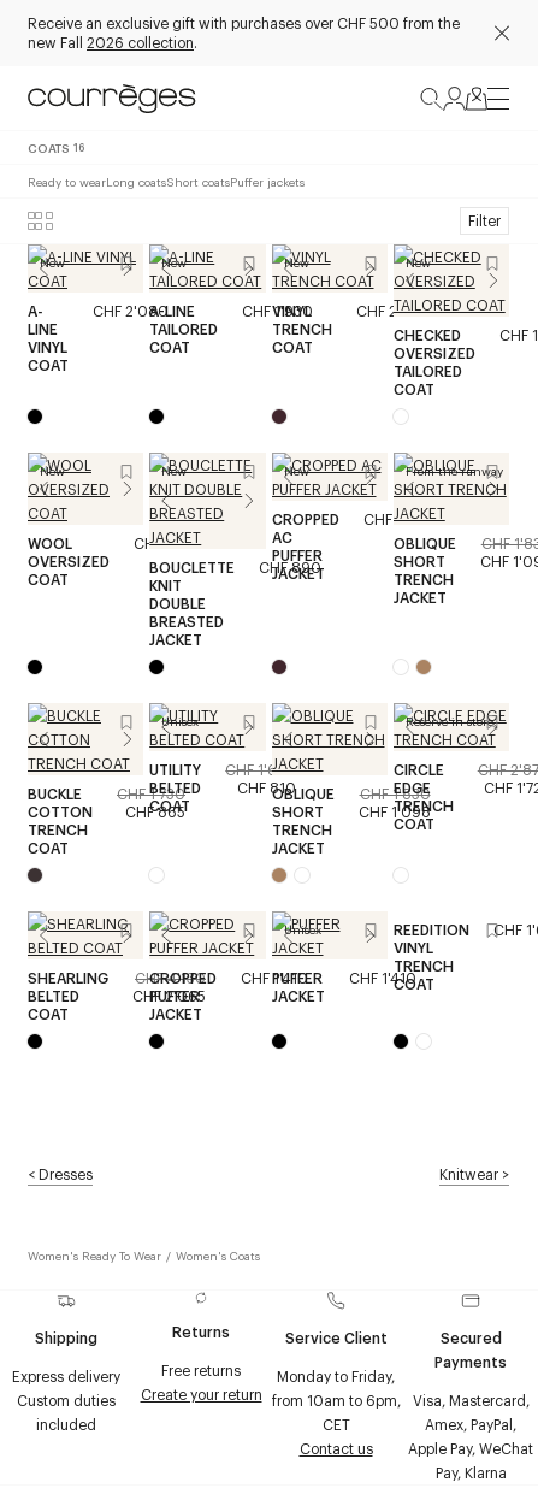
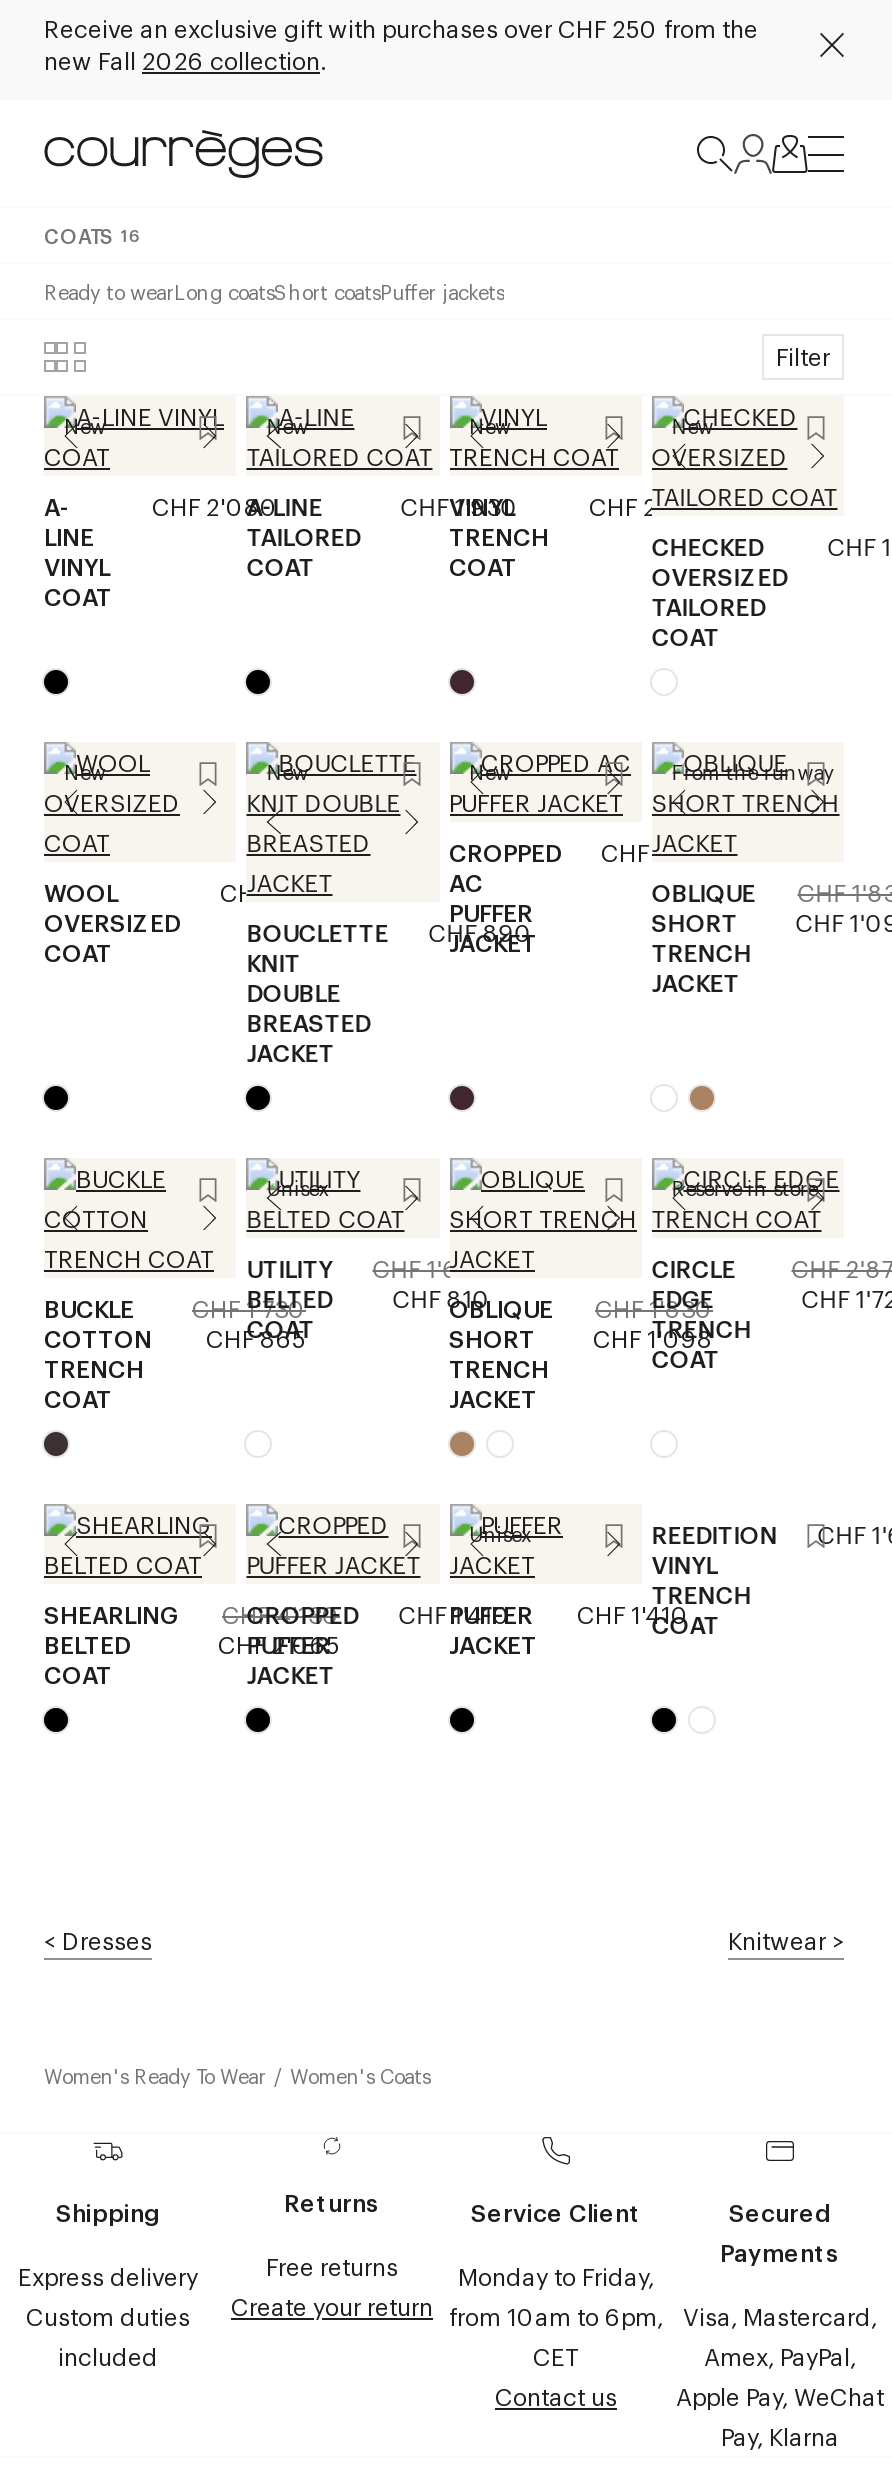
[28,13,460,32] Receive an exclusive gift with purchases over CHF 500 from the -> [44,11,758,43] Receive an exclusive gift with purchases over CHF 250 from the

